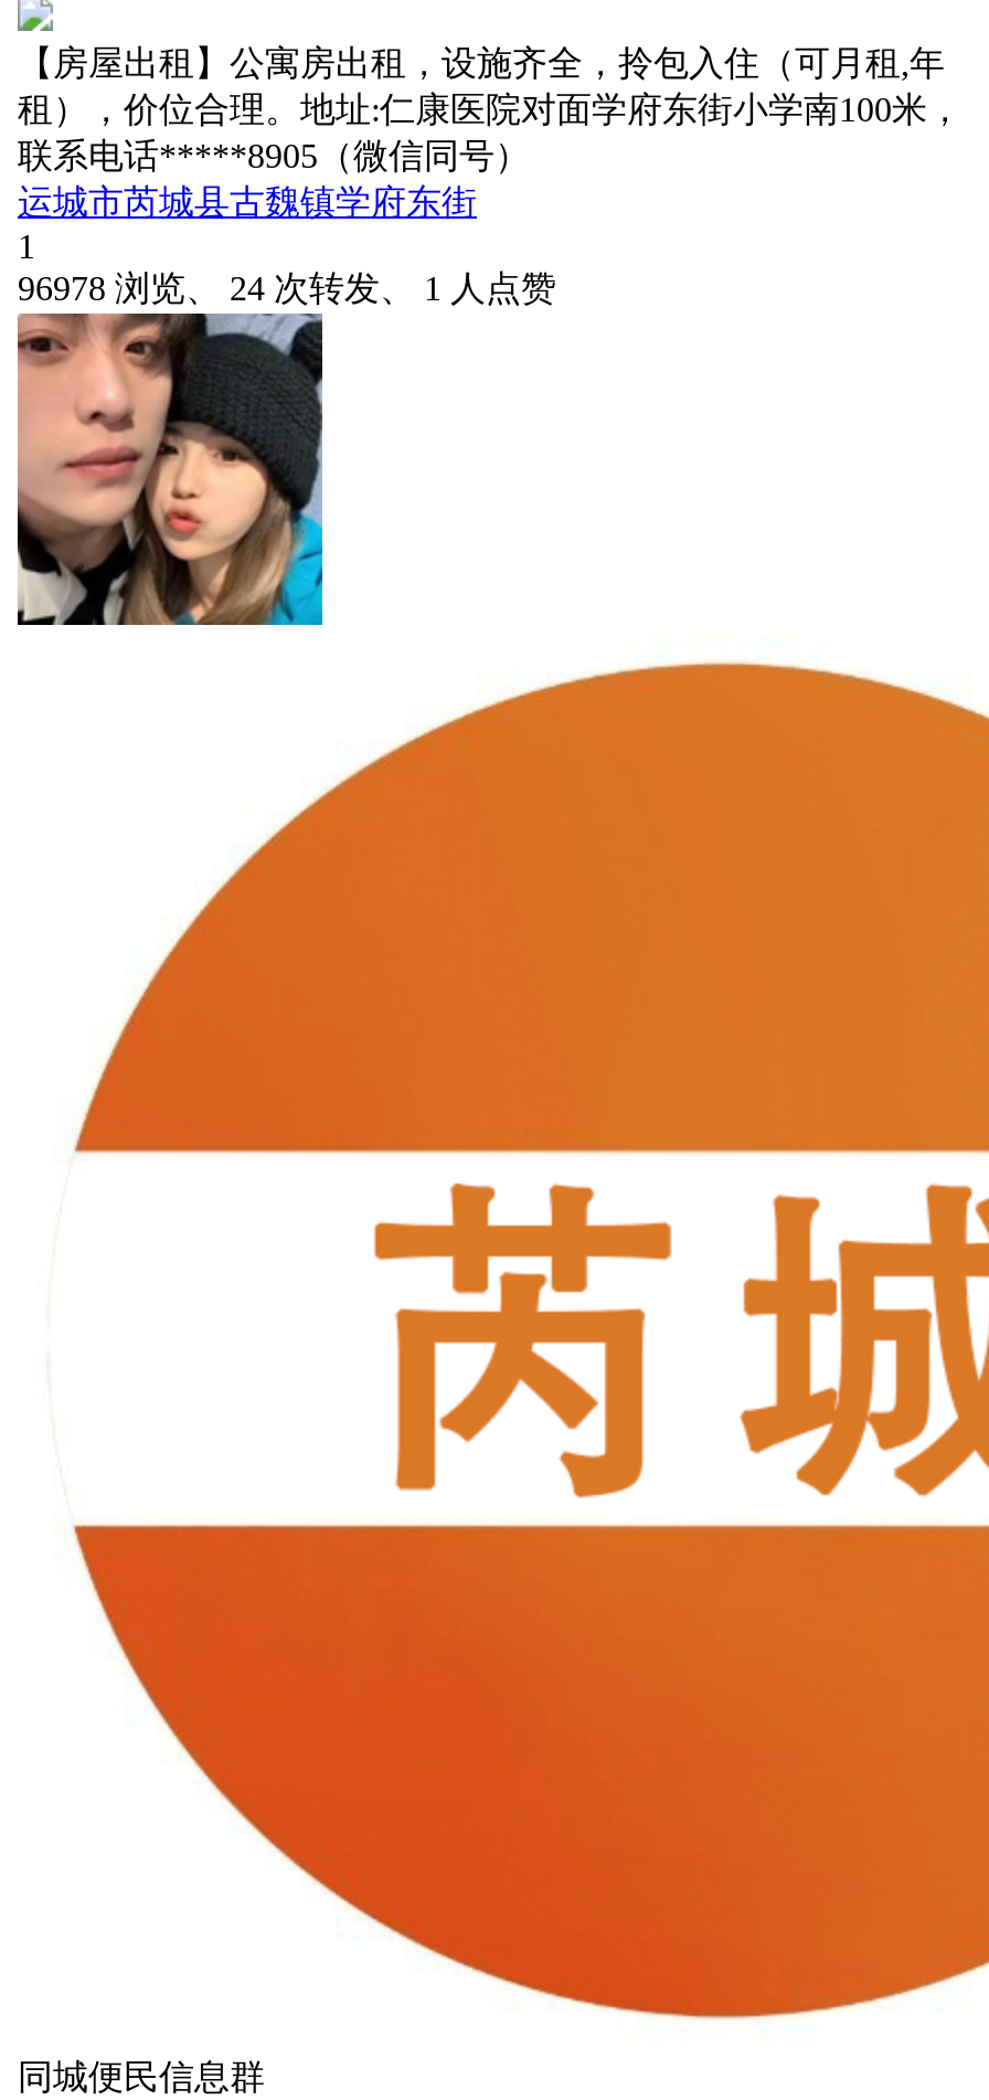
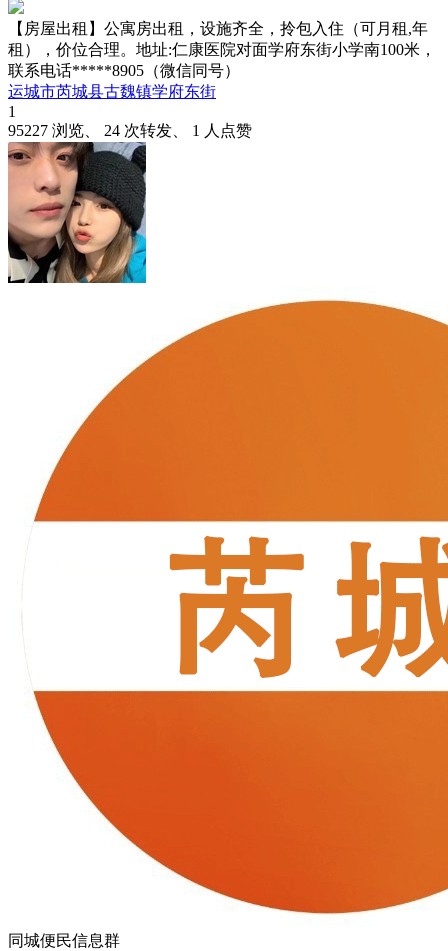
[18,268,556,306] 96978 浏览、 24 次转发、 1 人点赞 -> [8,121,252,138] 95227 浏览、 24 次转发、 1 人点赞

